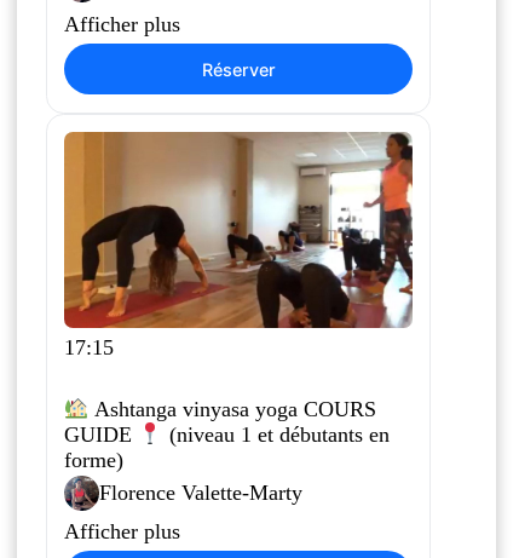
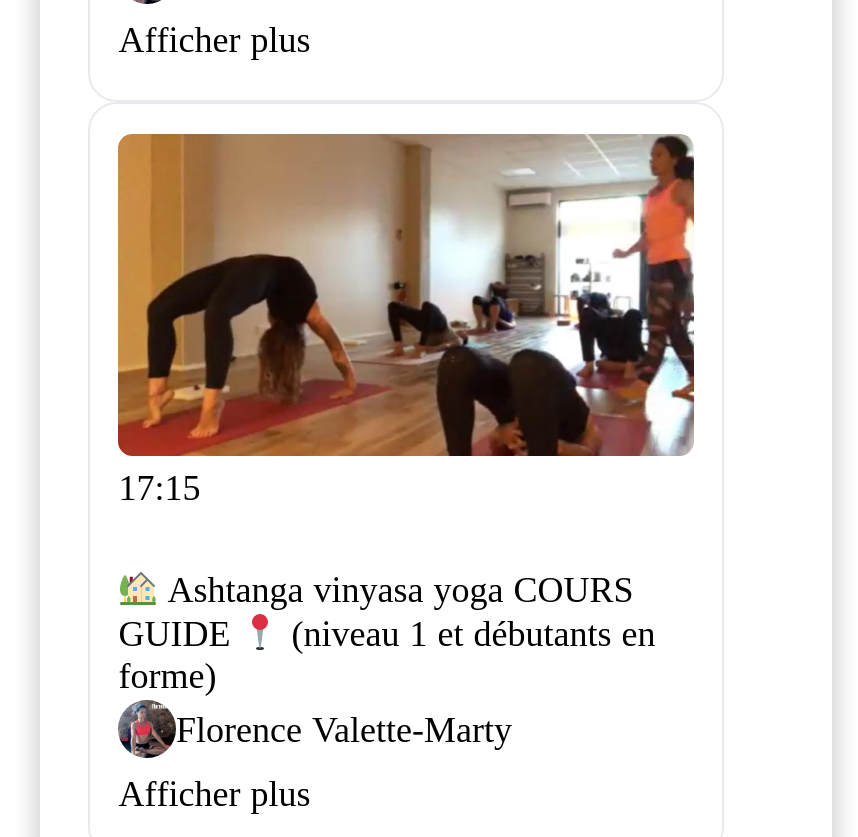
[201,59,275,79] Réserver -> none

